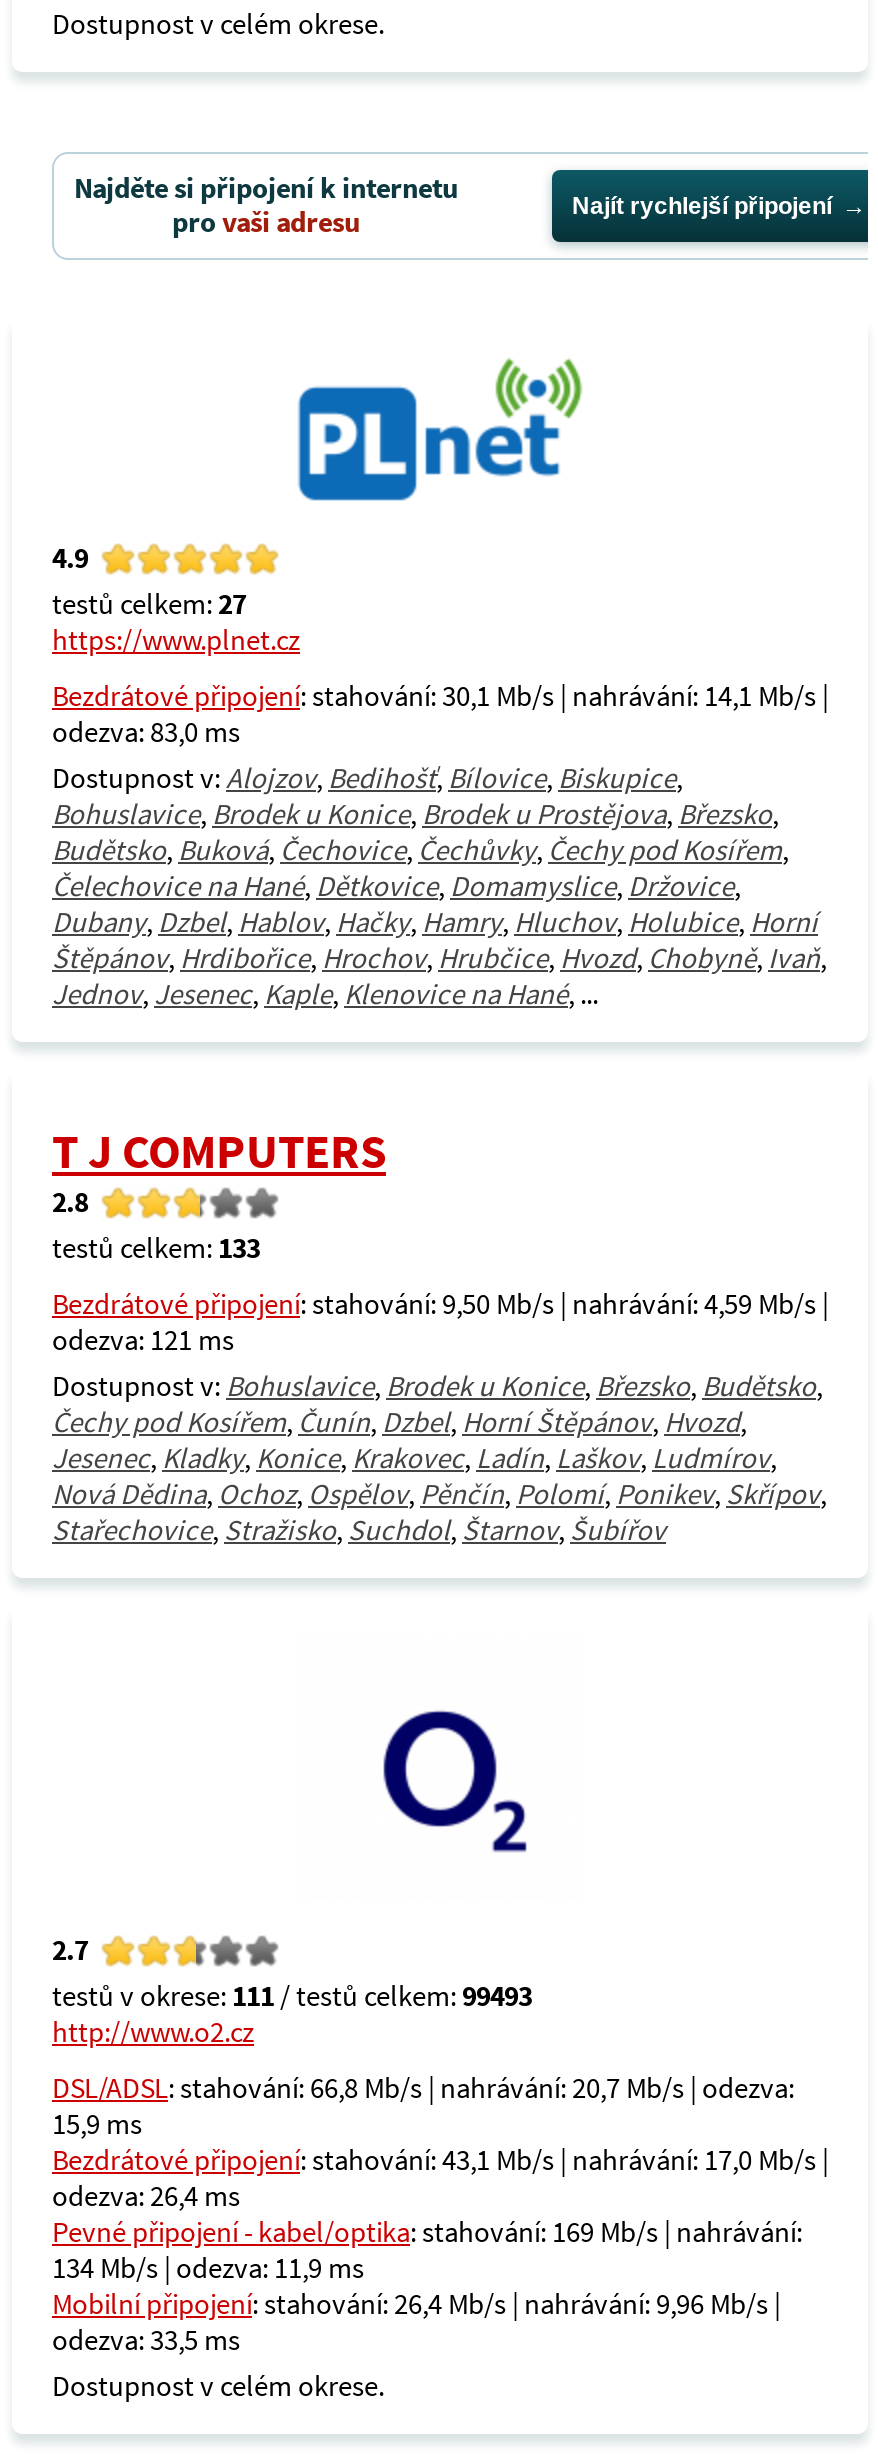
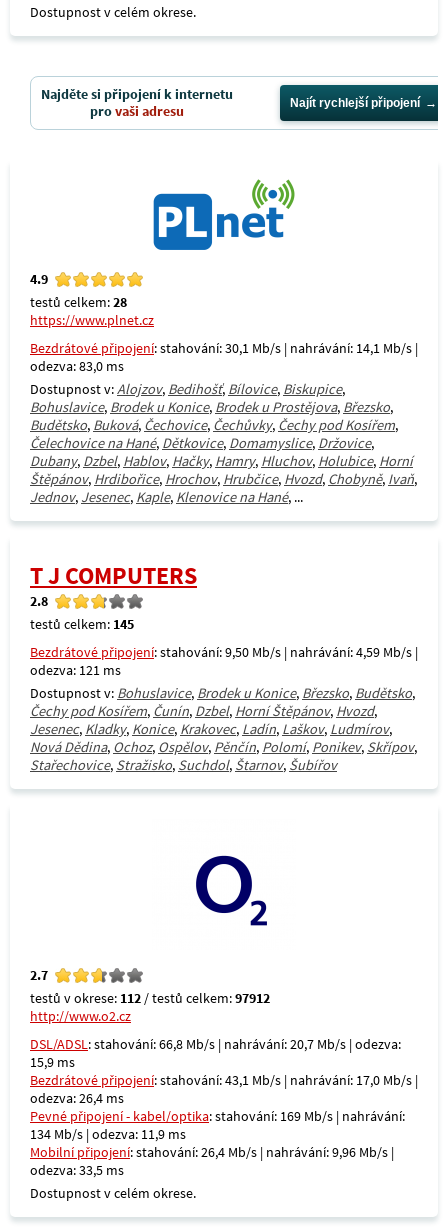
[52,586,246,622] testů celkem: 27 -> [30,293,127,311] testů celkem: 28
[52,1230,260,1266] testů celkem: 133 -> [30,615,134,633] testů celkem: 145
[52,1978,532,2014] testů v okrese: 111 / testů celkem: 99493 -> [30,989,270,1007] testů v okrese: 112 / testů celkem: 97912

